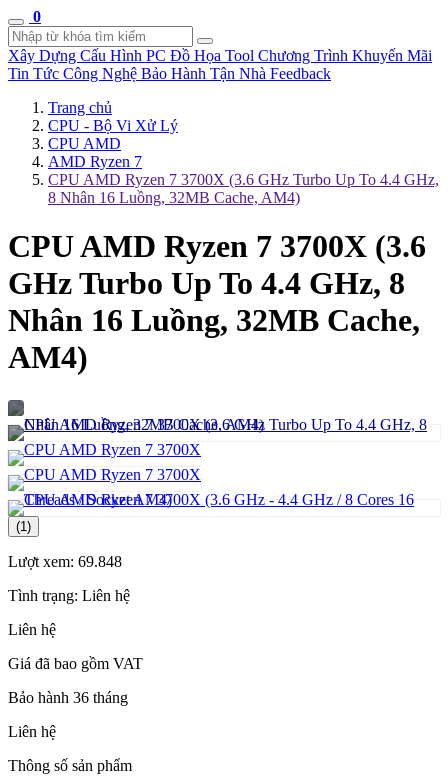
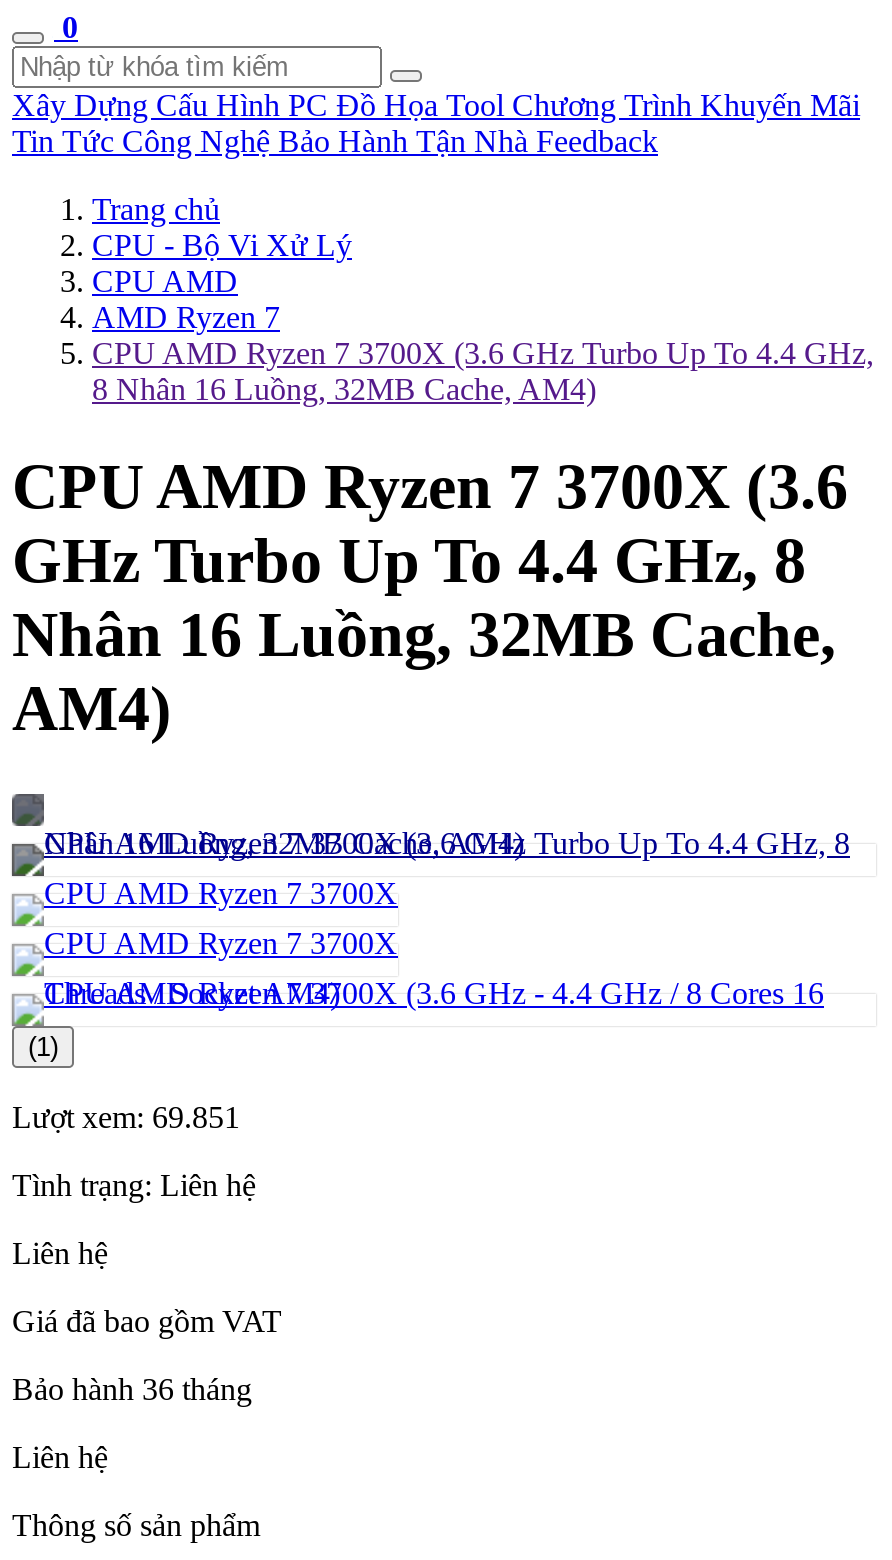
[8,553,122,570] Lượt xem: 69.848 -> [12,1100,240,1134] Lượt xem: 69.851

